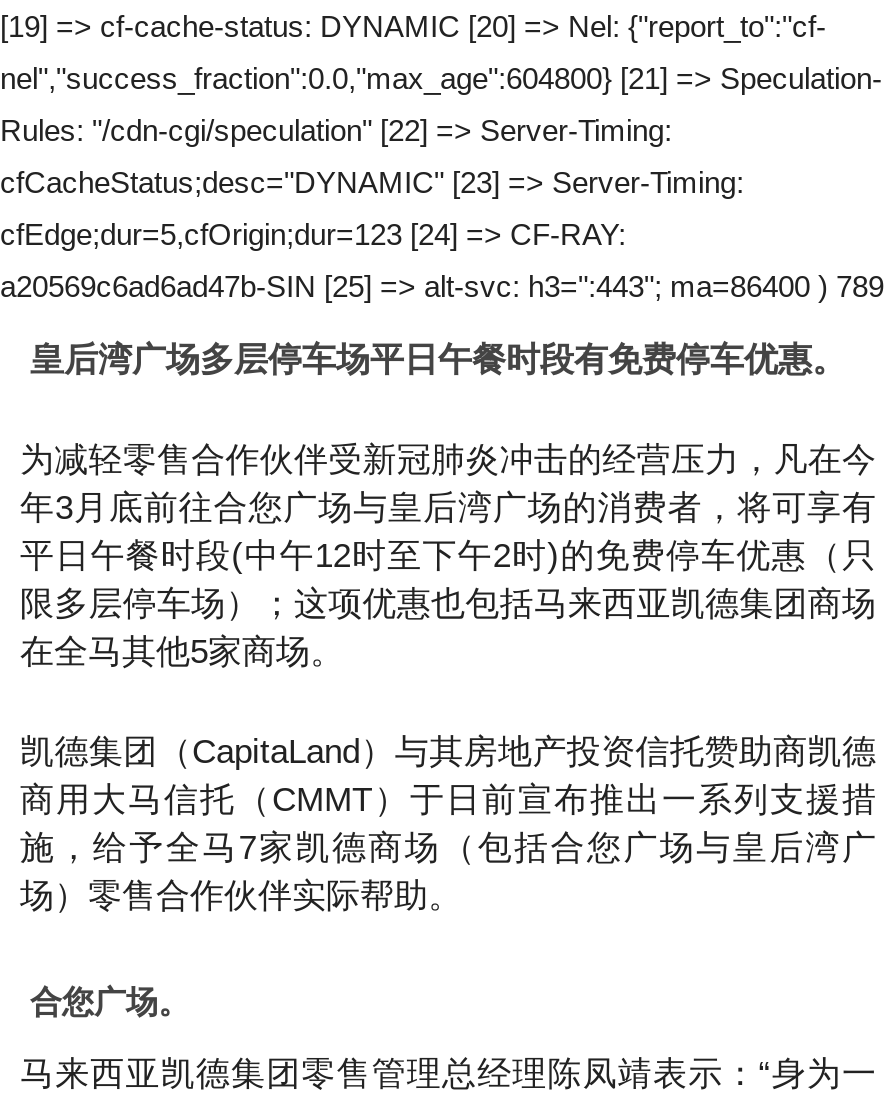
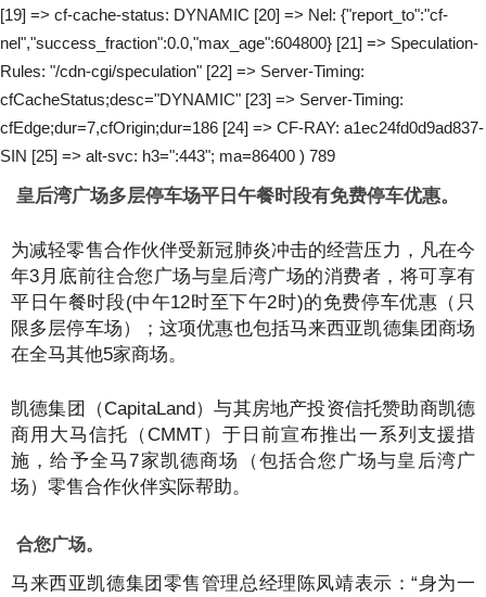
[0,217,626,251] cfEdge;dur=5,cfOrigin;dur=123 [24] => CF-RAY: -> [0,118,484,137] cfEdge;dur=7,cfOrigin;dur=186 [24] => CF-RAY: a1ec24fd0d9ad837-
[0,269,884,303] a20569c6ad6ad47b-SIN [25] => alt-svc: h3=":443"; ma=86400 ) 789 -> [0,147,335,165] SIN [25] => alt-svc: h3=":443"; ma=86400 ) 789

